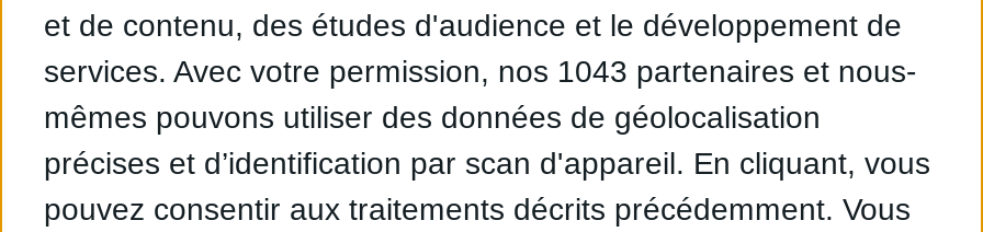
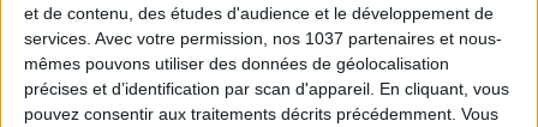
[44,53,917,88] services. Avec votre permission, nos 1043 partenaires et nous- -> [24,29,502,48] services. Avec votre permission, nos 1037 partenaires et nous-

